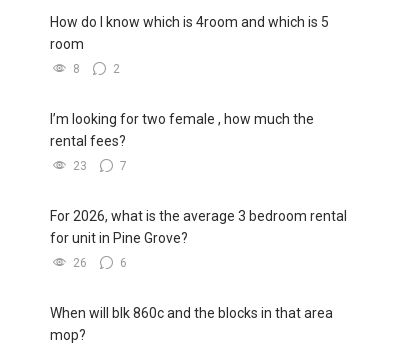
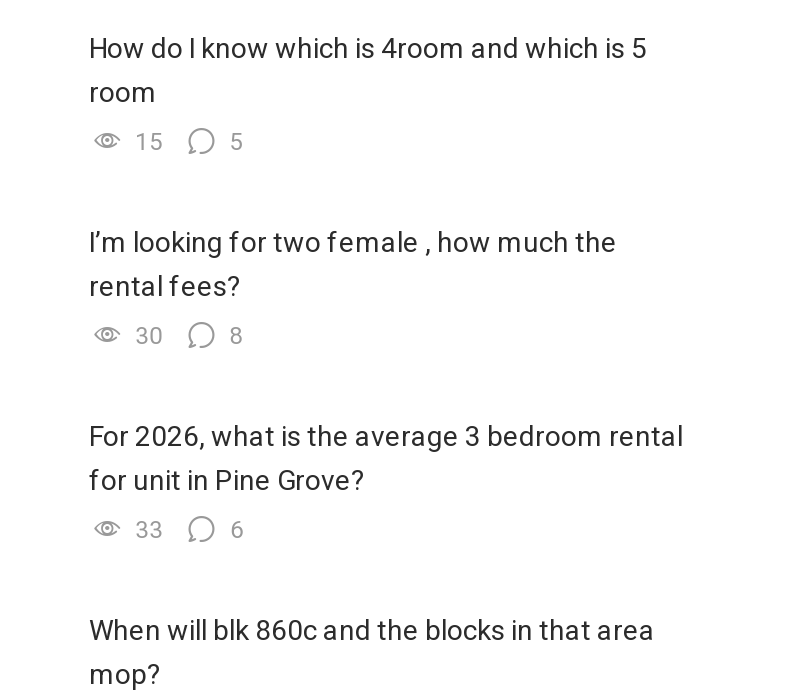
[73,62,80,76] 8 -> [135,128,163,156] 15
[113,62,120,76] 2 -> [230,128,244,156] 5
[73,159,87,173] 23 -> [135,322,163,350] 30
[120,159,127,173] 7 -> [230,322,244,350] 8
[73,256,87,270] 26 -> [135,516,163,544] 33

